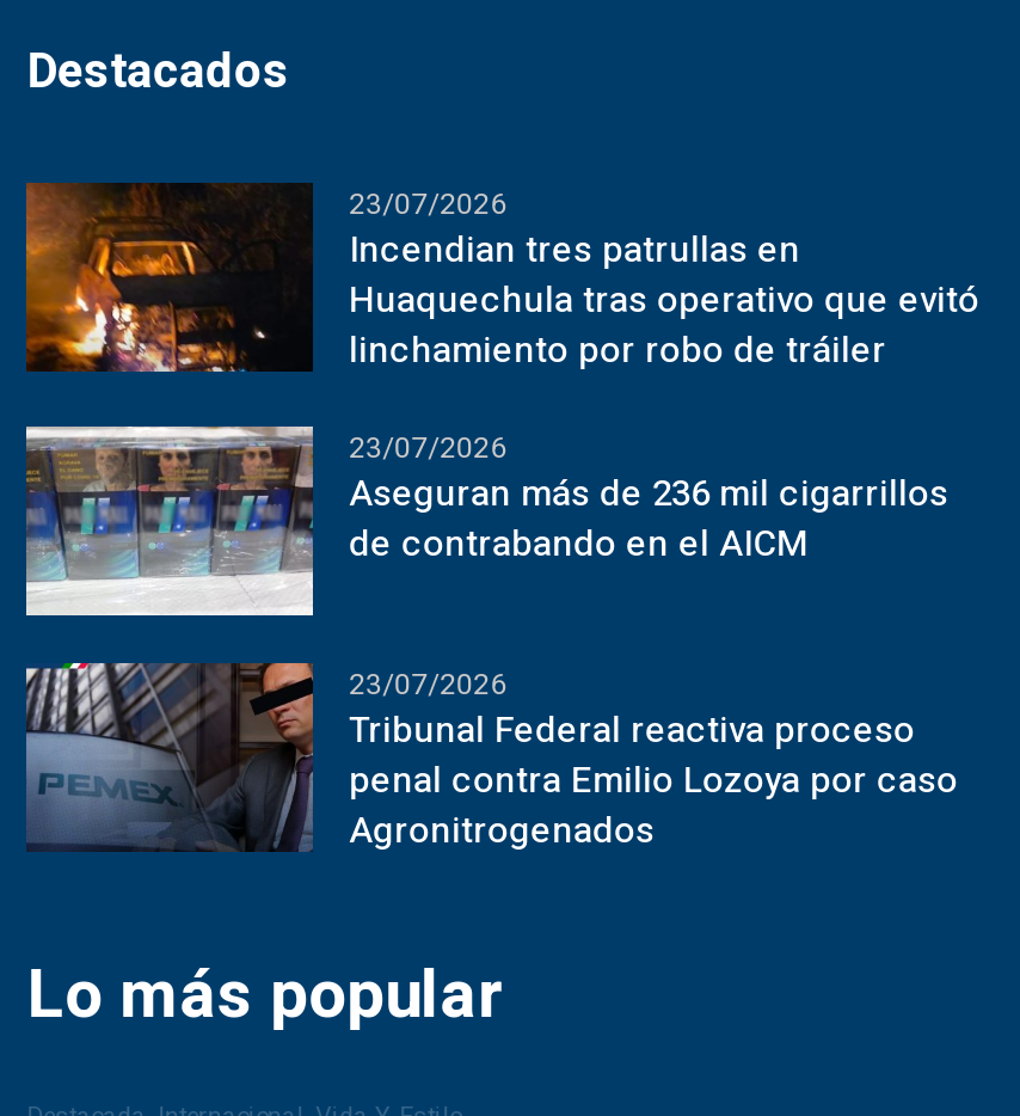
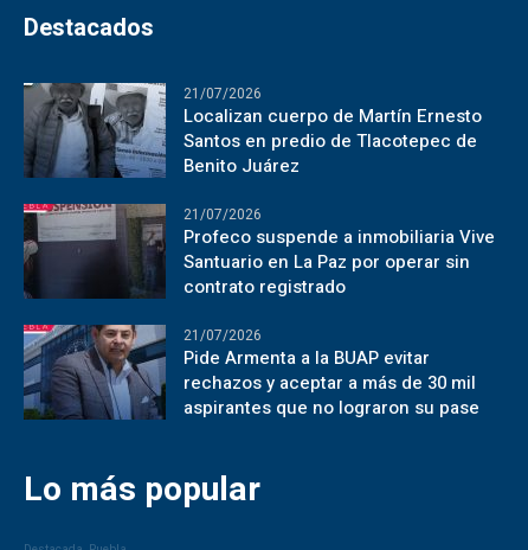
[26,182,980,376] [image] | 23/07/2026 | Incendian tres patrullas en | Huaquechula tras operativo que evitó | linchamiento por robo de tráiler -> [22,82,482,179] [image] | 21/07/2026 | Localizan cuerpo de Martín Ernesto | Santos en predio de Tlacotepec de | Benito Juárez
[24,425,949,619] [image] | 23/07/2026 | Aseguran más de 236 mil cigarrillos | de contrabando en el AICM -> [22,203,495,300] [image] | 21/07/2026 | Profeco suspende a inmobiliaria Vive | Santuario en La Paz por operar sin | contrato registrado
[26,660,958,857] [image] | 23/07/2026 | Tribunal Federal reactiva proceso | penal contra Emilio Lozoya por caso | Agronitrogenados -> [22,324,480,421] [image] | 21/07/2026 | Pide Armenta a la BUAP evitar | rechazos y aceptar a más de 30 mil | aspirantes que no lograron su pase

